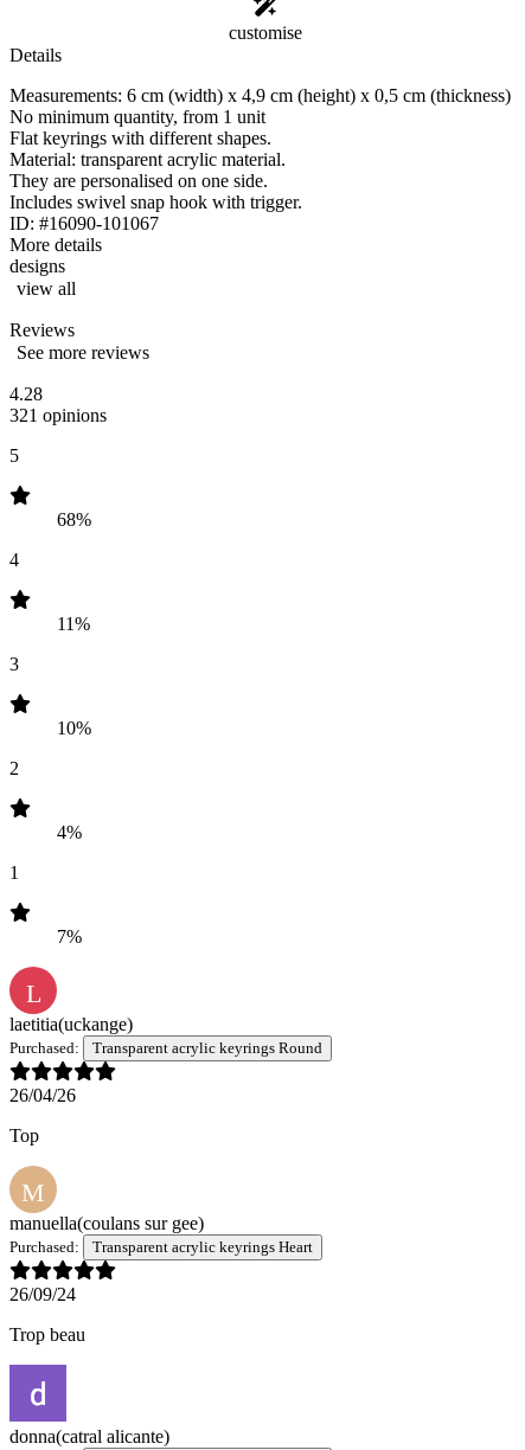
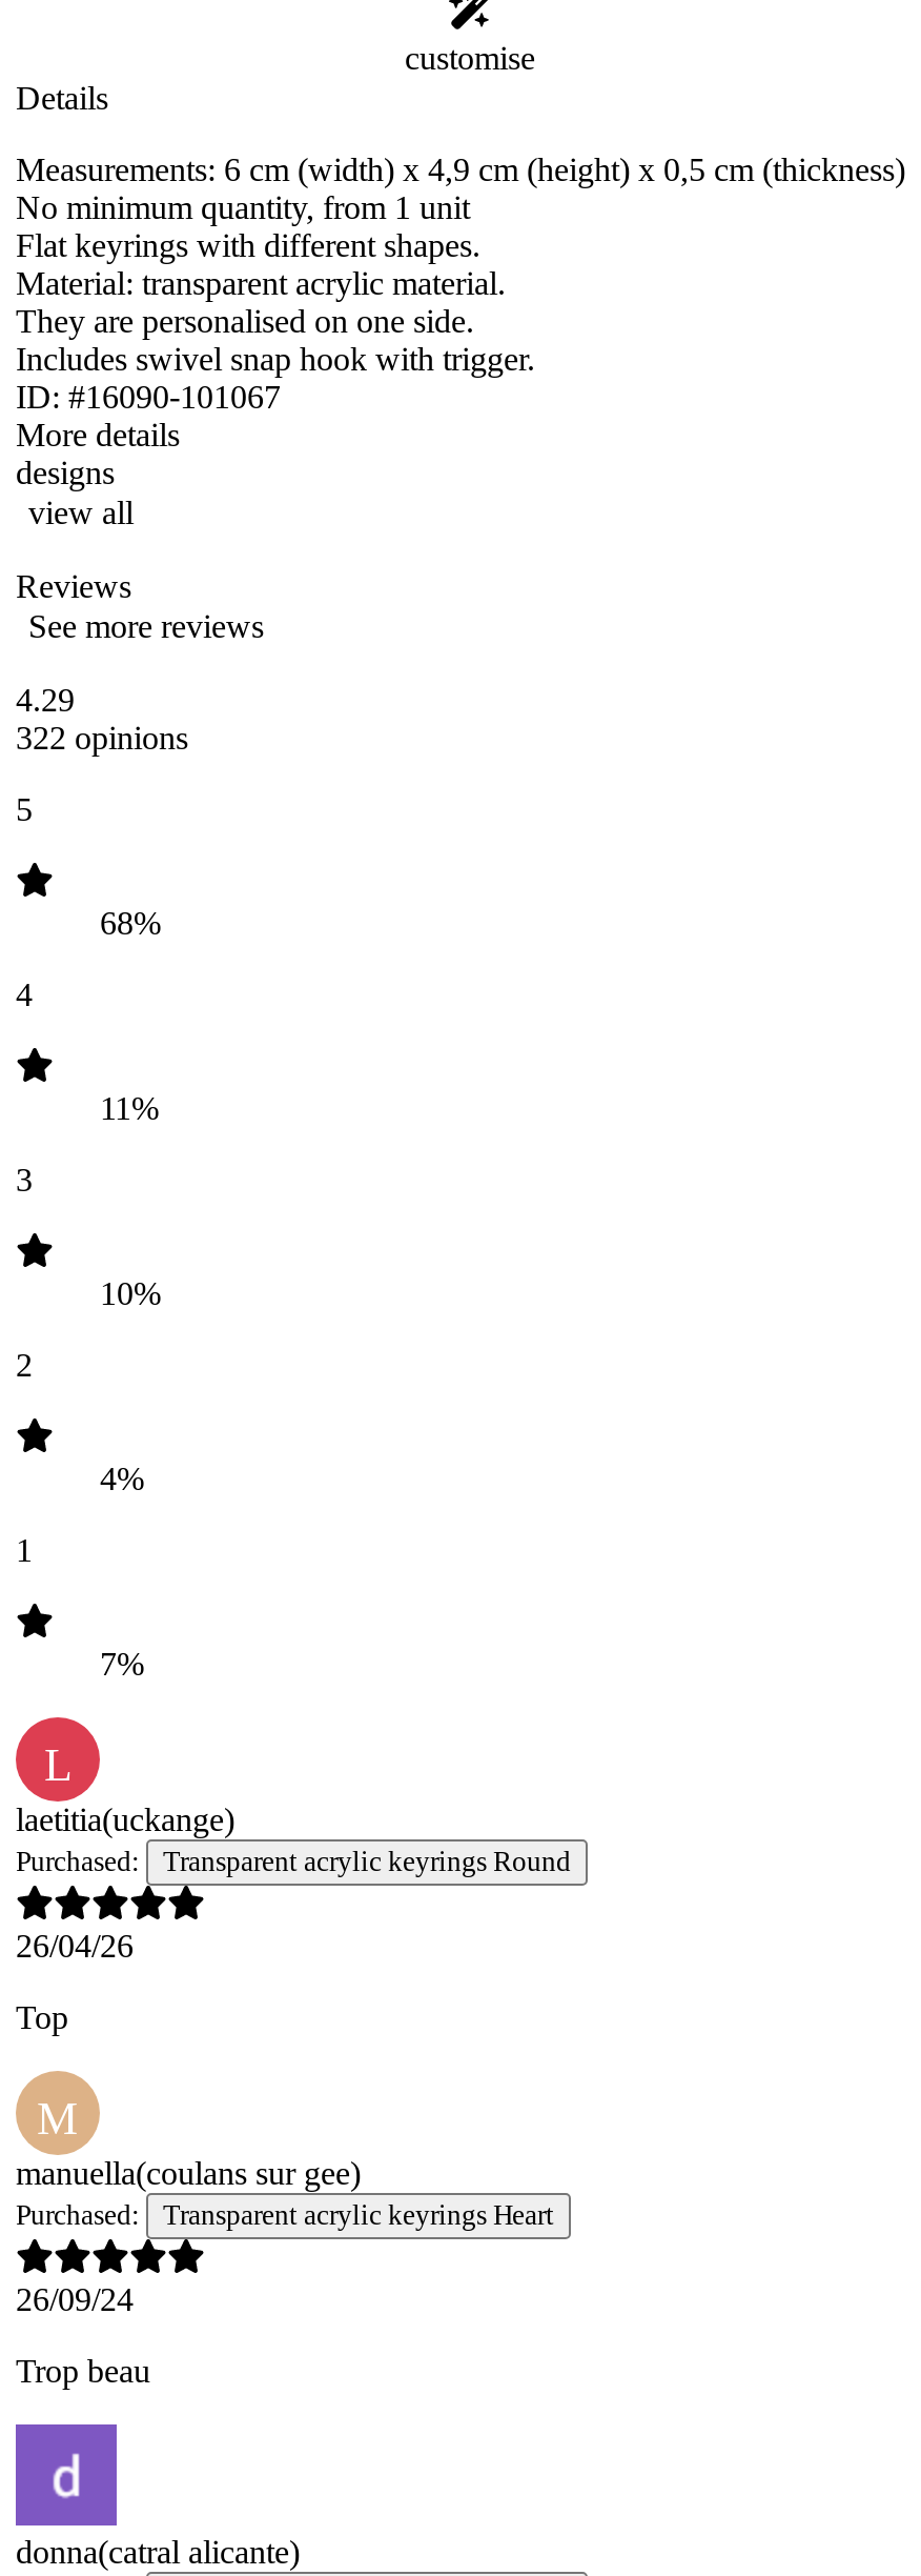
[9,384,43,404] 4.28 -> [16,683,75,718] 4.29
[9,406,107,426] 321 opinions -> [16,720,188,756] 322 opinions

